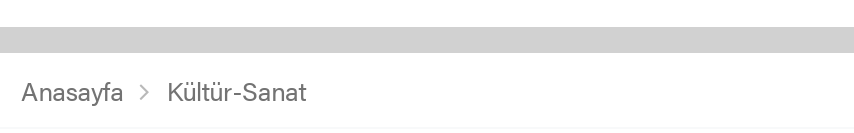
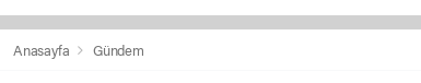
[167,71,306,109] Kültür-Sanat -> [93,39,144,60] Gündem

